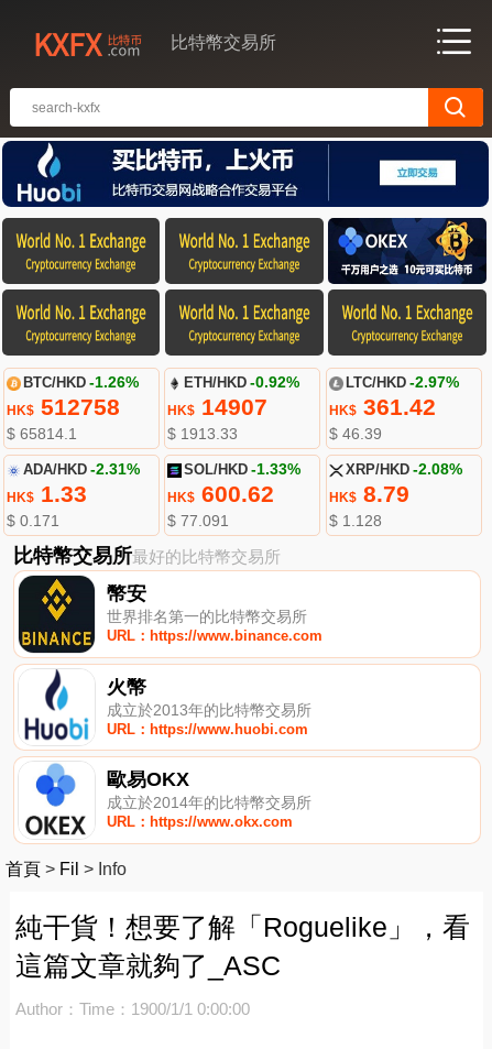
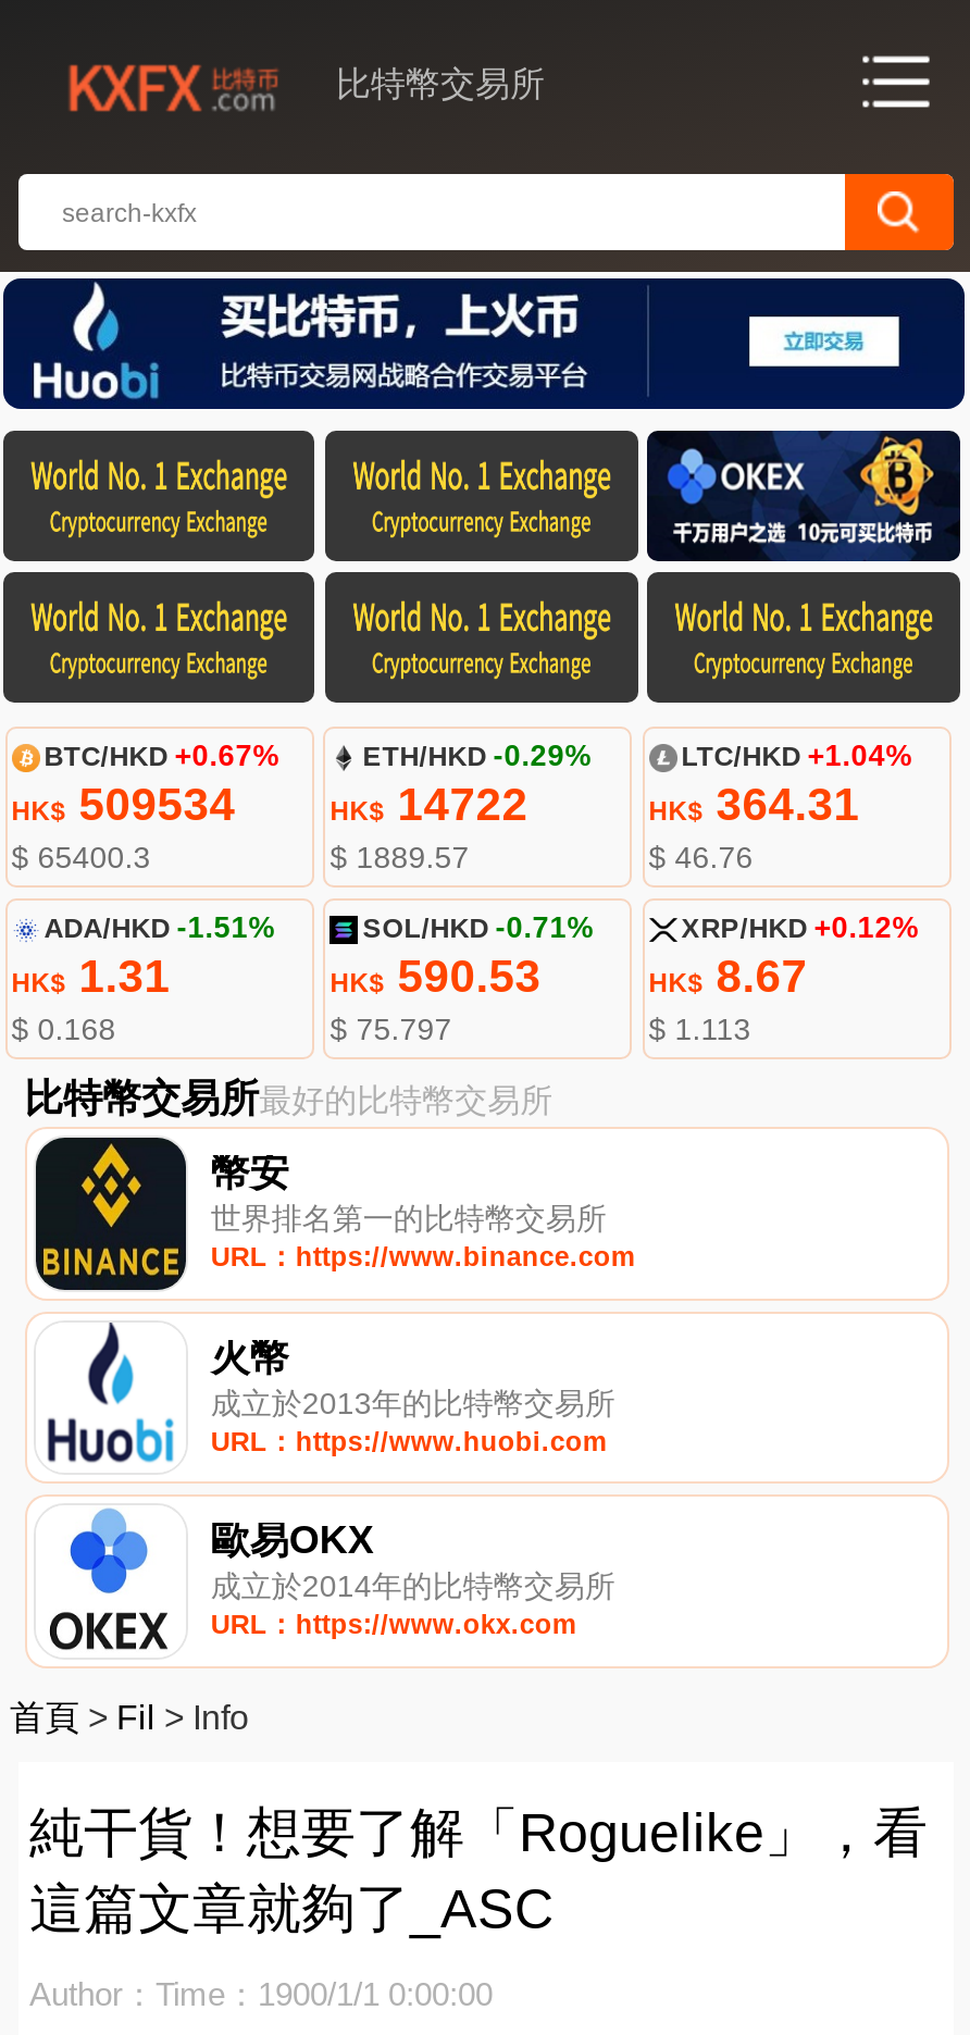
[6,374,138,442] BTC/HKD -1.26% | HK$512758 | $ 65814.1 -> [12,740,279,874] BTC/HKD +0.67% | HK$509534 | $ 65400.3
[168,374,300,442] ETH/HKD -0.92% | HK$14907 | $ 1913.33 -> [330,740,591,874] ETH/HKD -0.29% | HK$14722 | $ 1889.57
[329,374,459,442] LTC/HKD -2.97% | HK$361.42 | $ 46.39 -> [649,740,912,874] LTC/HKD +1.04% | HK$364.31 | $ 46.76
[6,461,140,529] ADA/HKD -2.31% | HK$1.33 | $ 0.171 -> [12,911,275,1046] ADA/HKD -1.51% | HK$1.31 | $ 0.168
[168,461,301,529] SOL/HKD -1.33% | HK$600.62 | $ 77.091 -> [330,911,593,1046] SOL/HKD -0.71% | HK$590.53 | $ 75.797
[329,461,462,529] XRP/HKD -2.08% | HK$8.79 | $ 1.128 -> [649,911,918,1046] XRP/HKD +0.12% | HK$8.67 | $ 1.113

